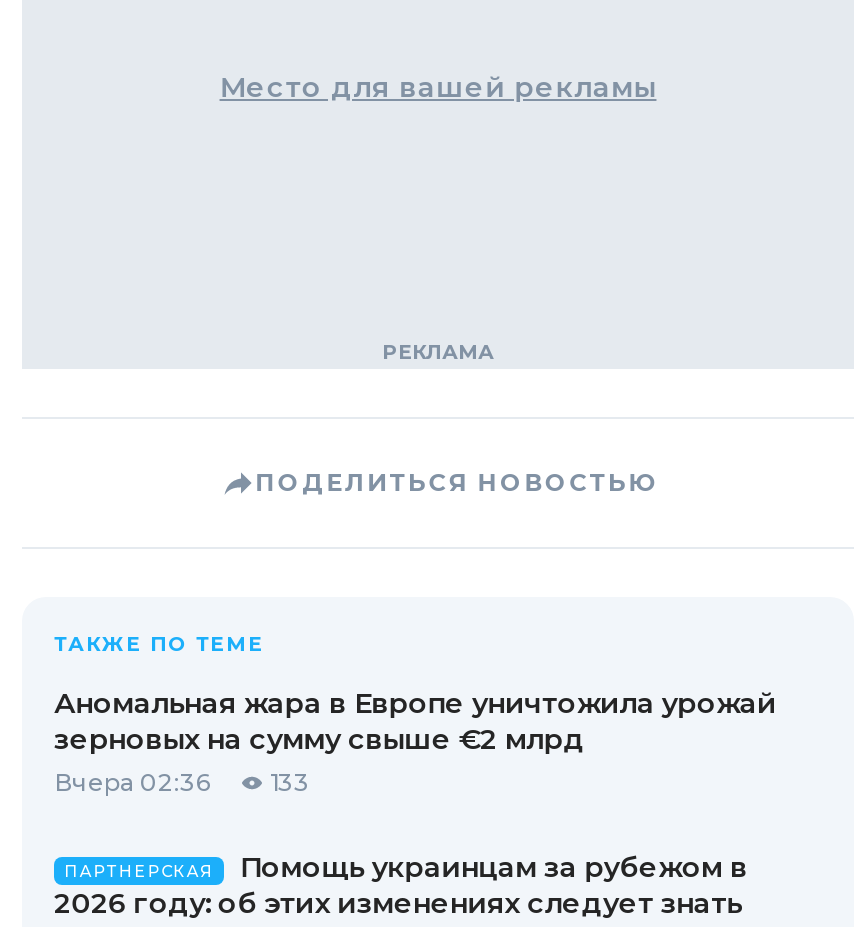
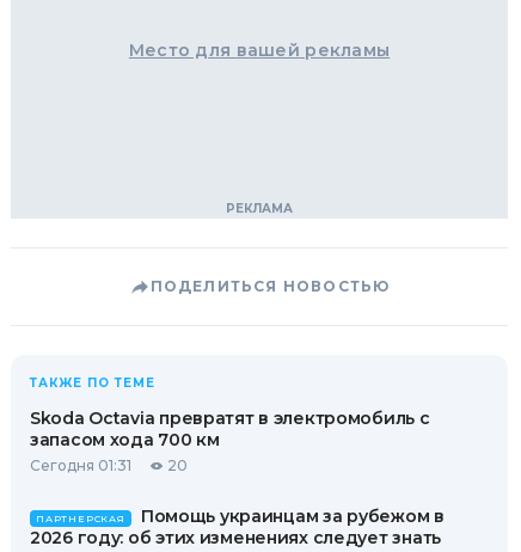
[54,685,776,797] Аномальная жара в Европе уничтожила урожай | зерновых на сумму свыше €2 млрд | Вчера 02:36 | 133 -> [30,407,430,474] Skoda Octavia превратят в электромобиль с | запасом хода 700 км | Сегодня 01:31 | 20

